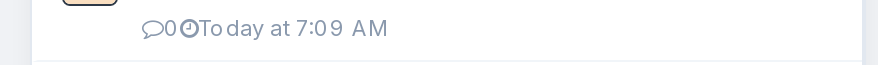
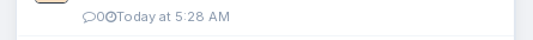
[164,14,388,42] 0 Today at 7:09 AM -> [96,8,230,25] 0 Today at 5:28 AM

